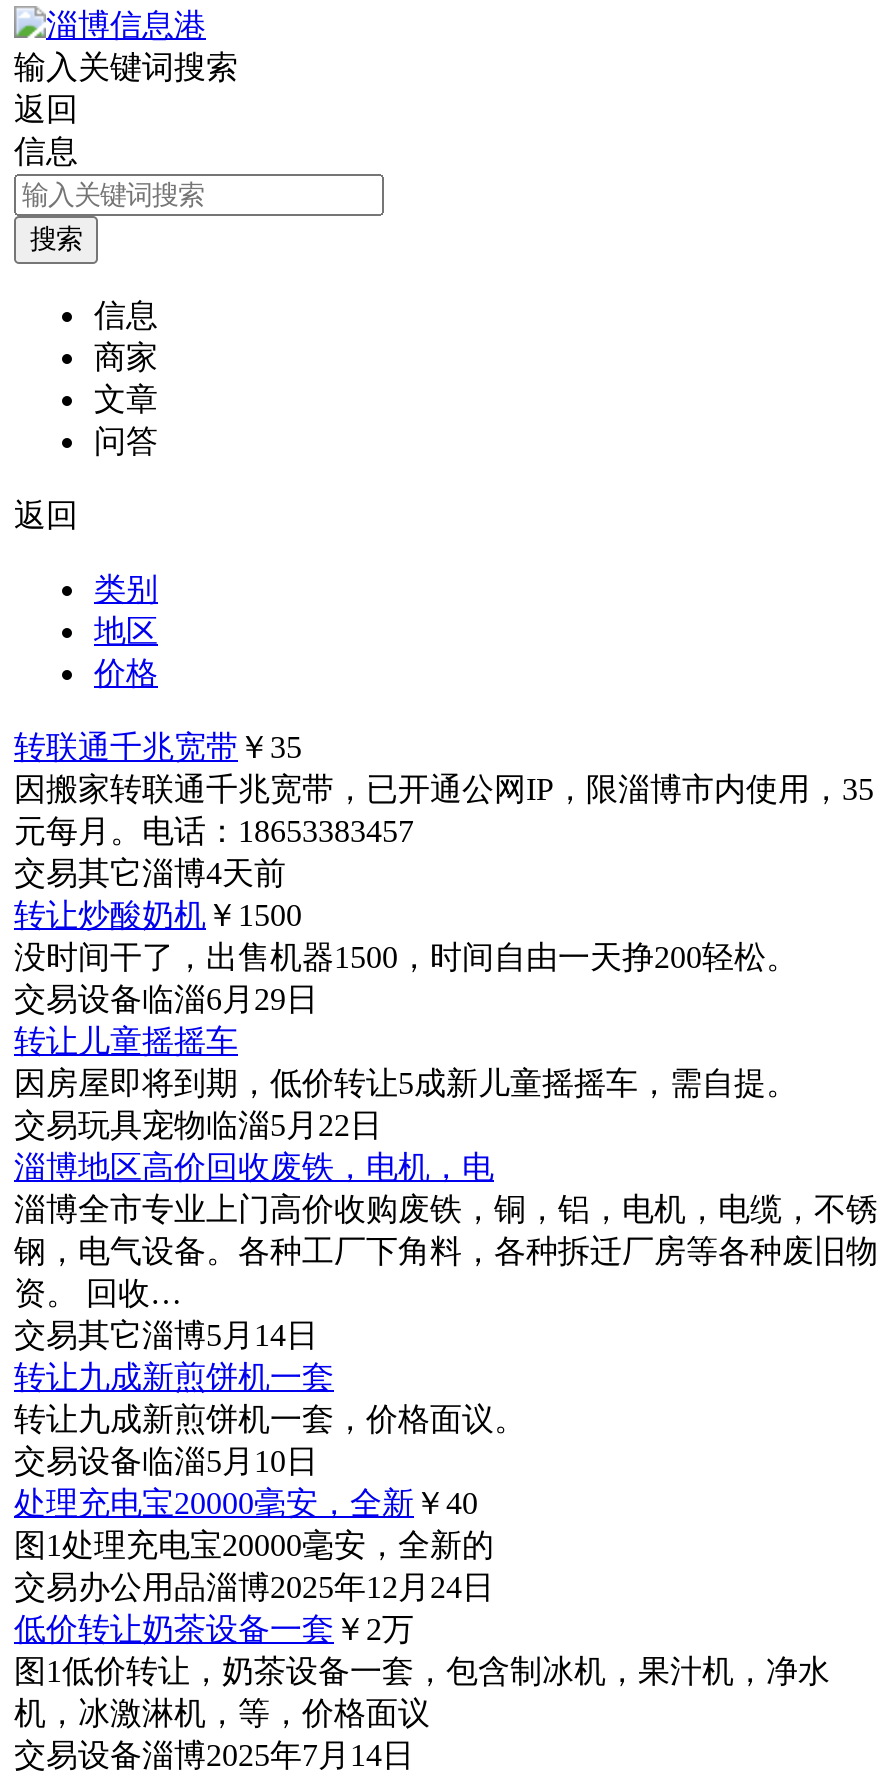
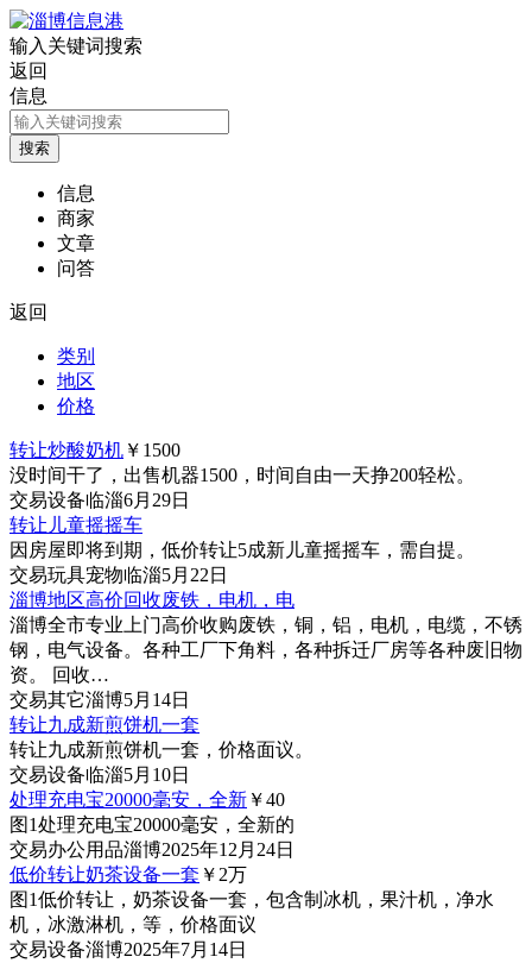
[14,730,874,890] 转联通千兆宽带￥35 | 因搬家转联通千兆宽带，已开通公网IP，限淄博市内使用，35 | 元每月。电话：18653383457 | 交易其它淄博4天前 -> none

